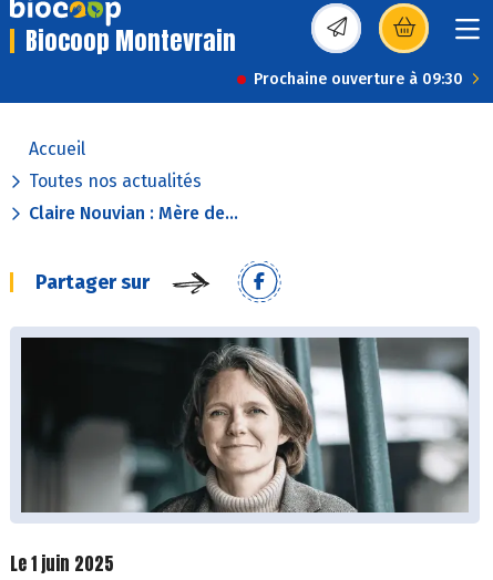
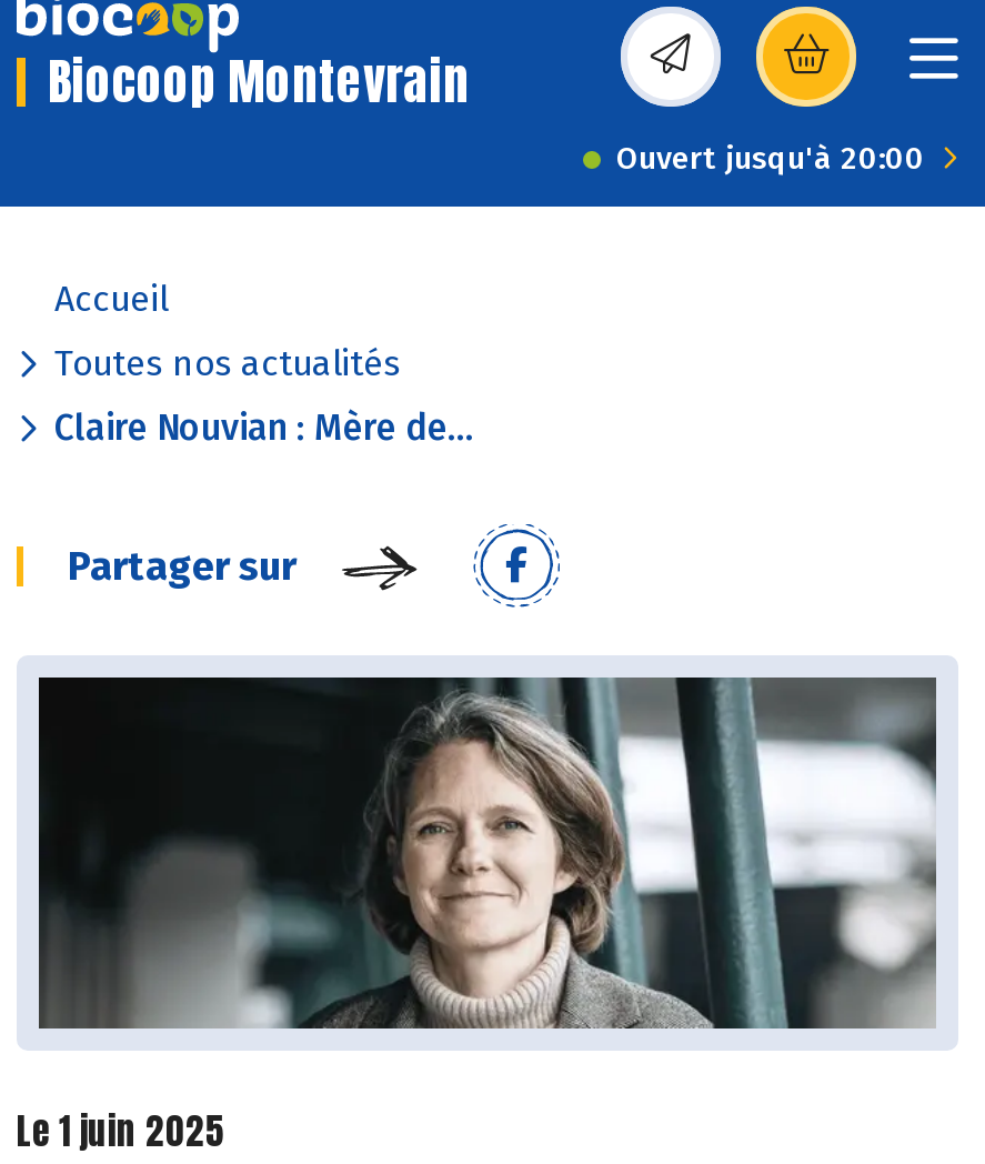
[254,70,463,89] Prochaine ouverture à 09:30 -> [616,140,925,178] Ouvert jusqu'à 20:00

